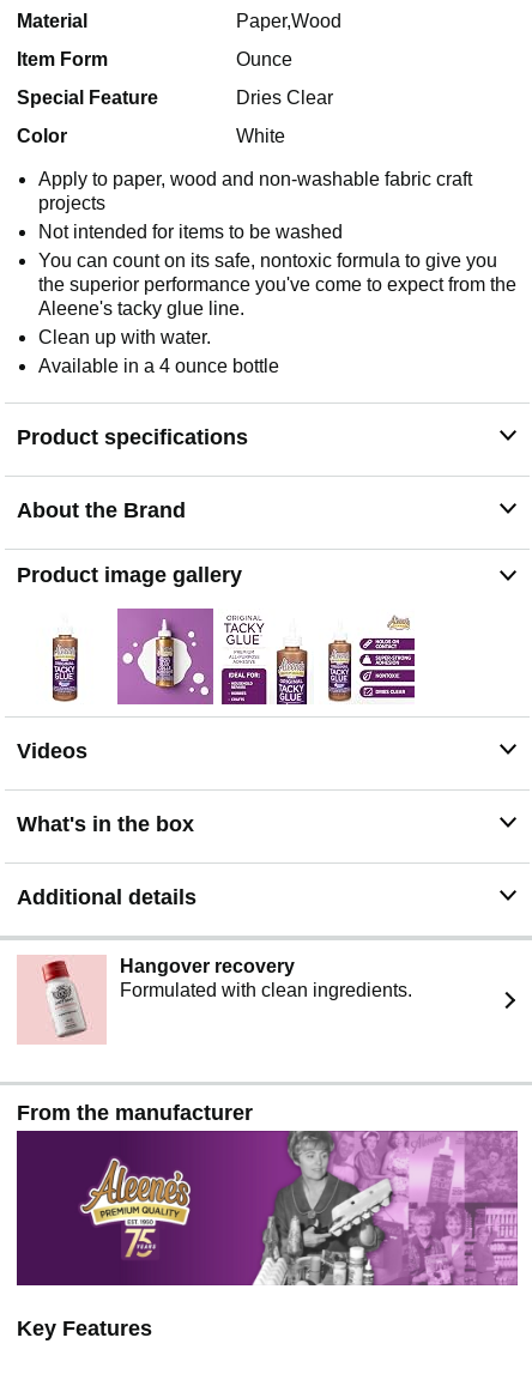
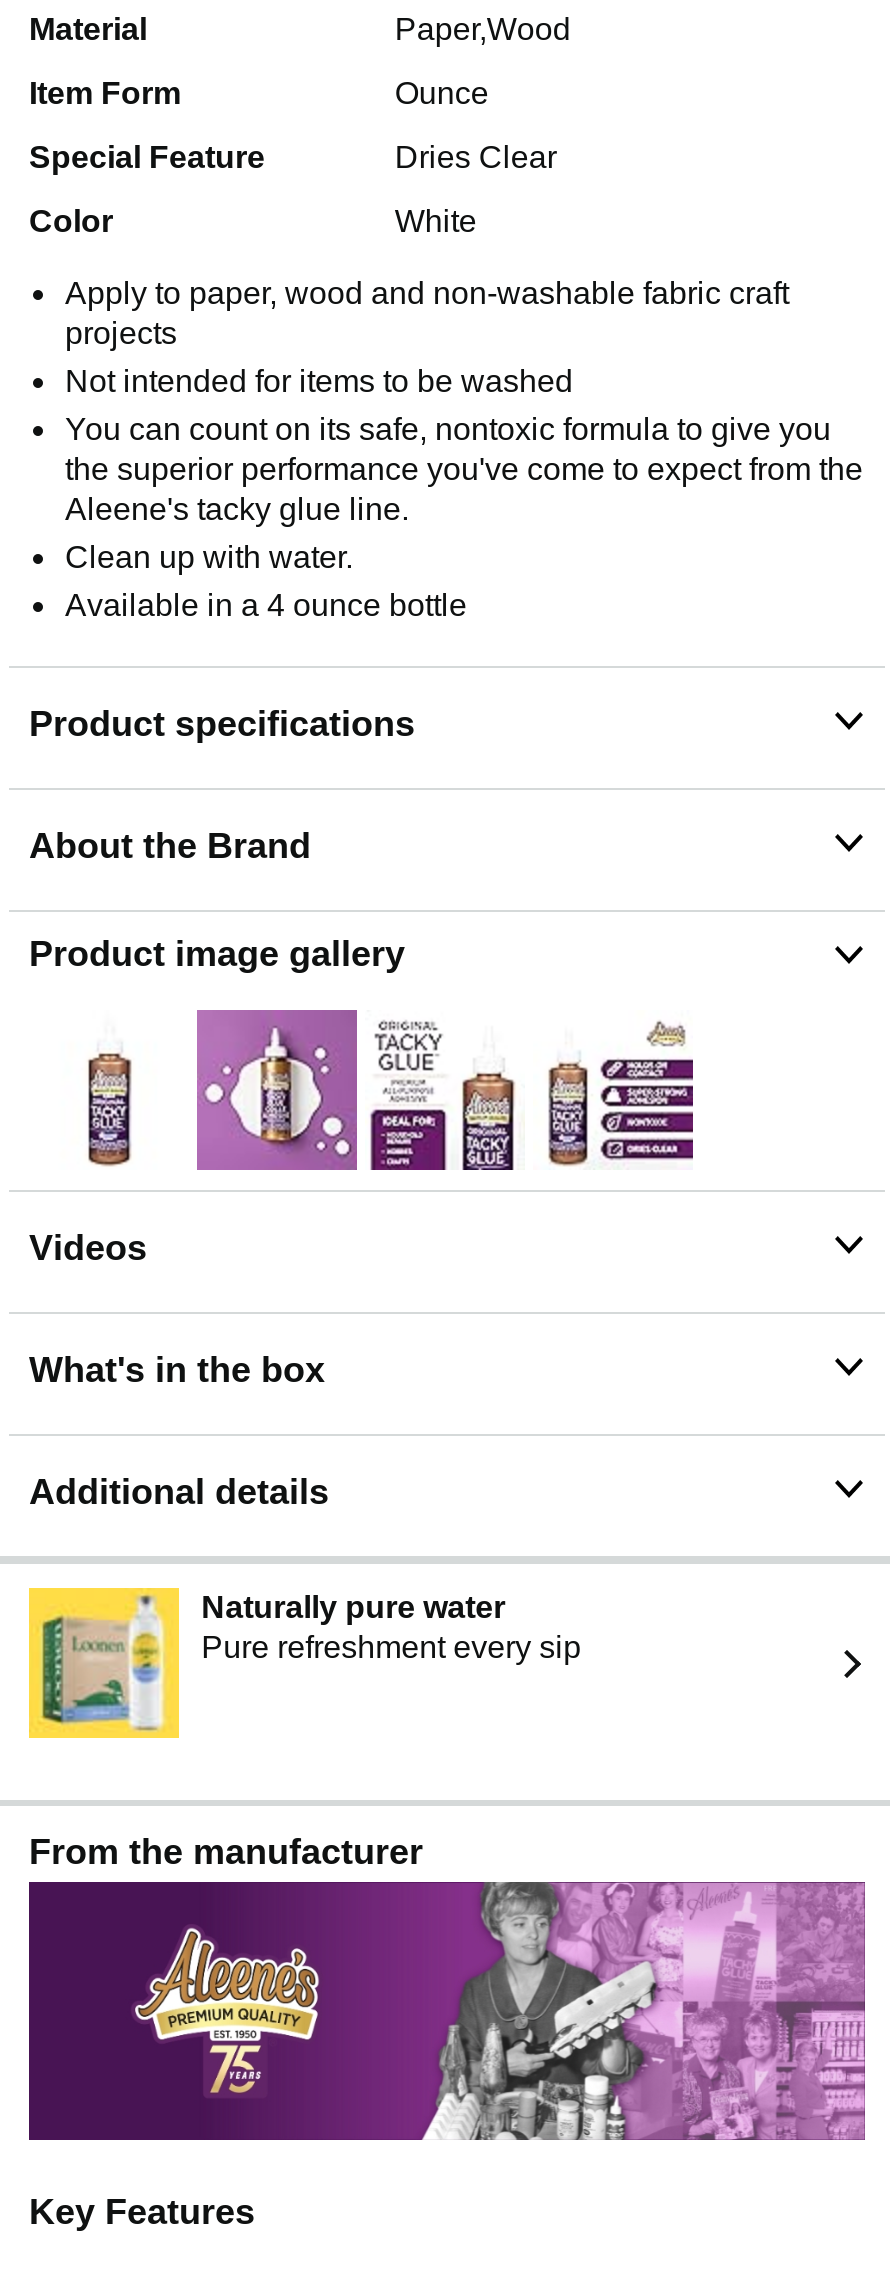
[18,956,412,1043] [image] | Hangover recovery | Formulated with clean ingredients. -> [29,1588,581,1738] [image] | Naturally pure water | Pure refreshment every sip

